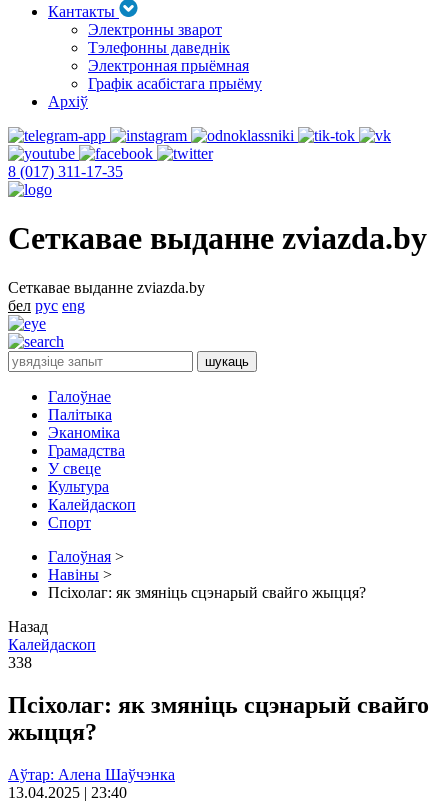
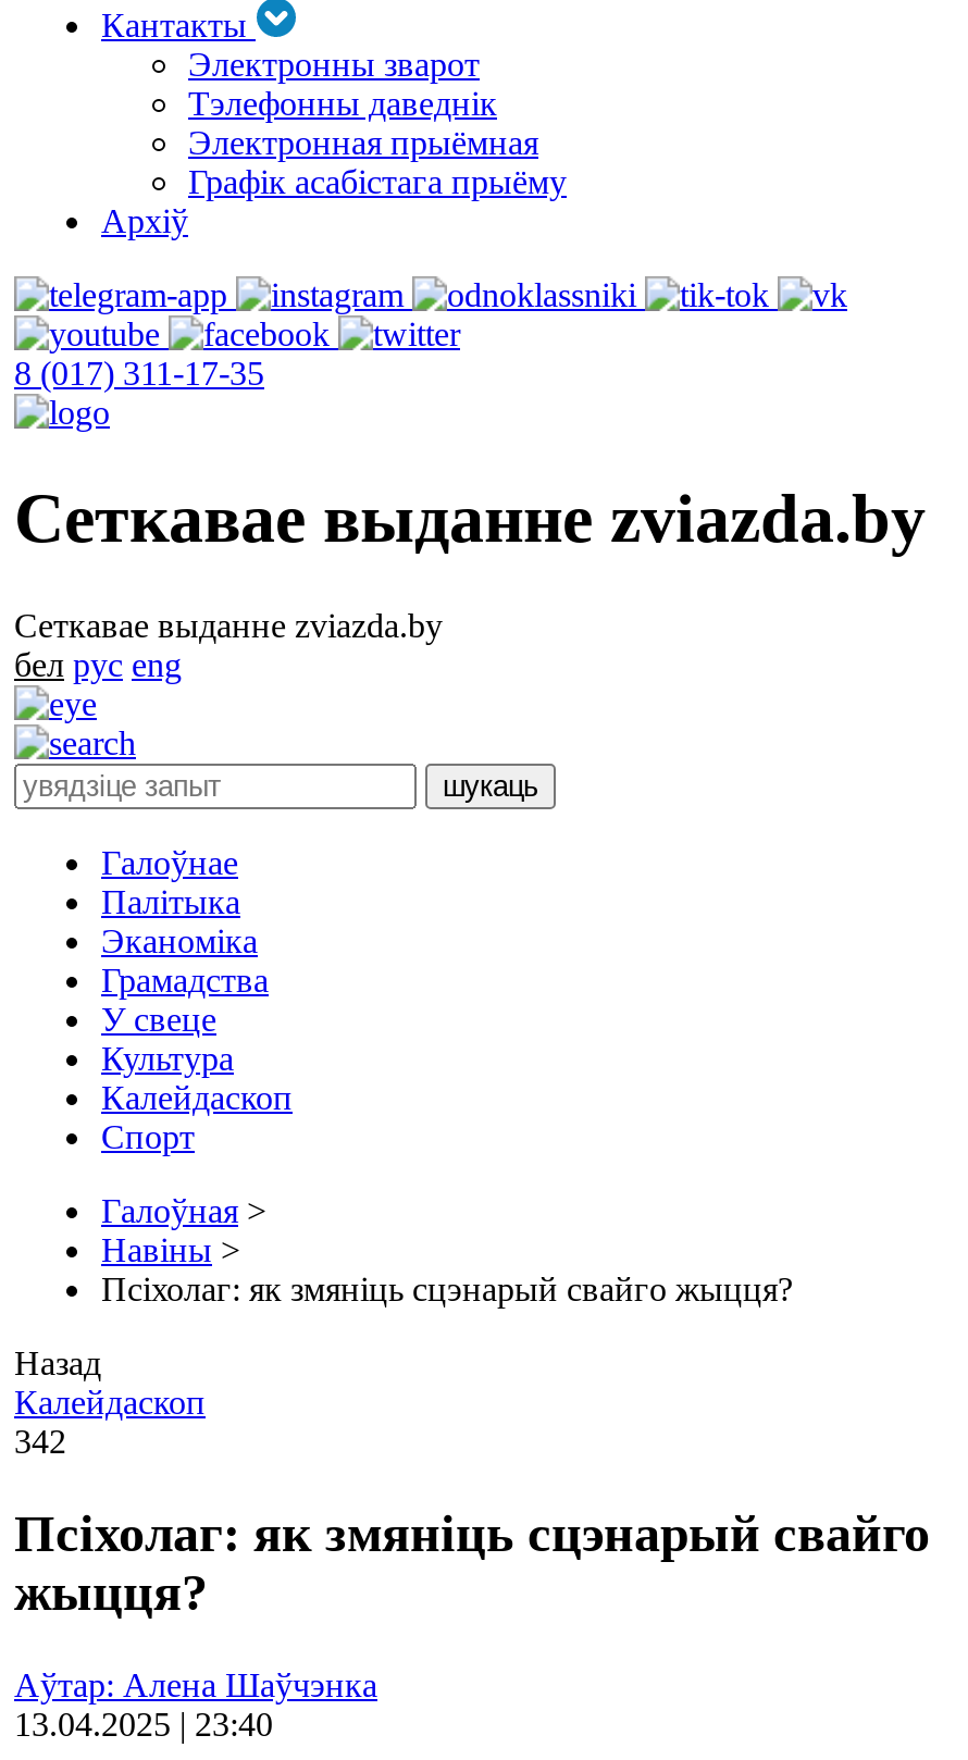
[8,654,32,671] 338 -> [14,1423,66,1460] 342

